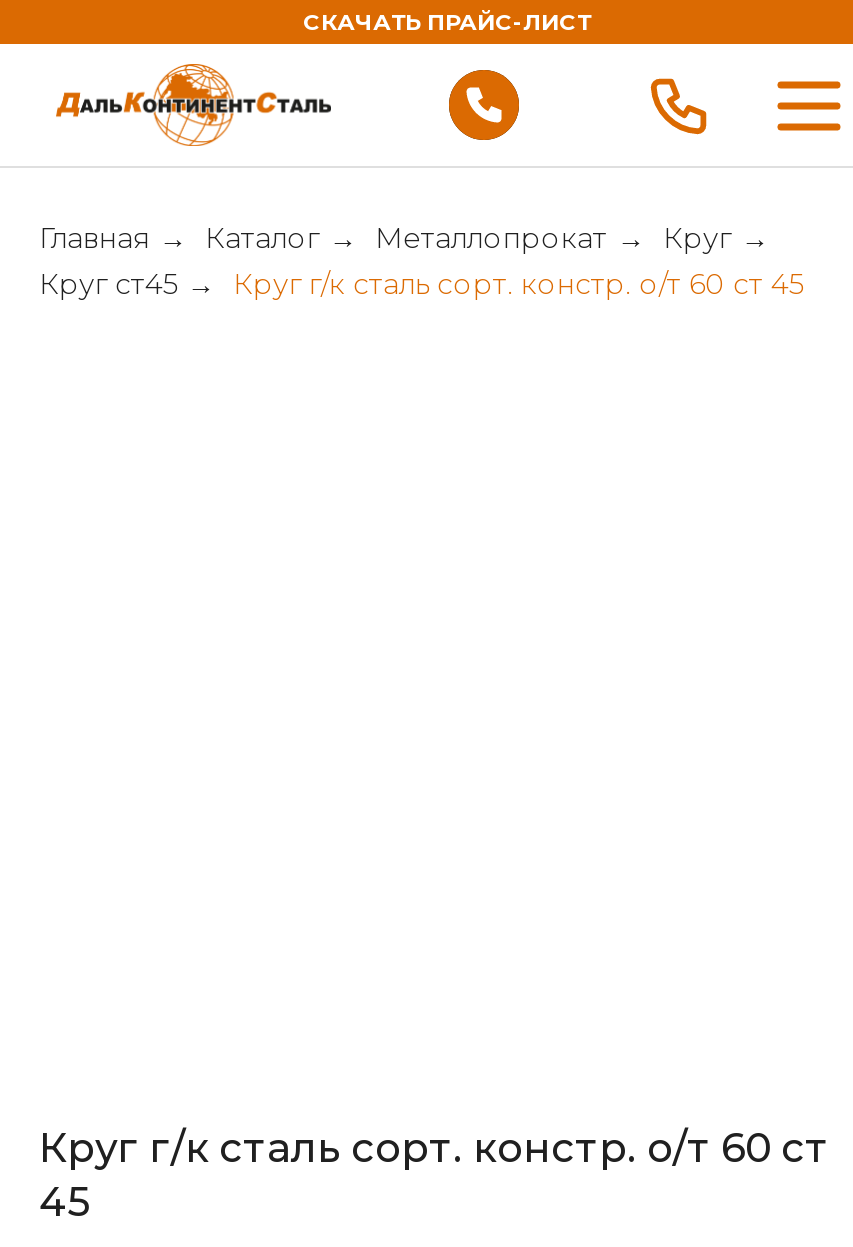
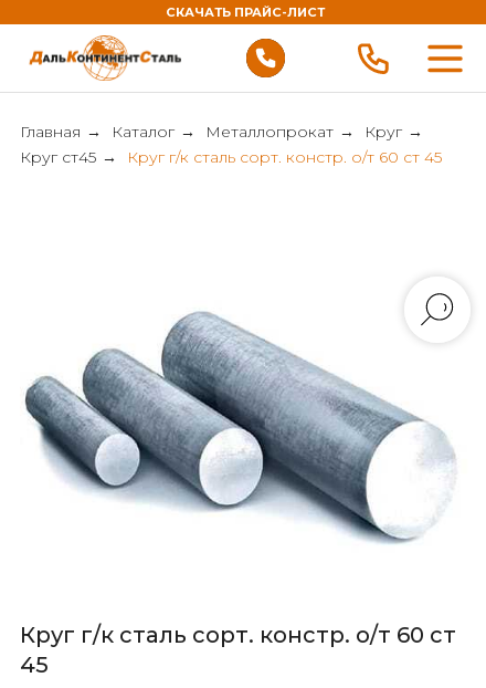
none -> [24,292,455,544] [image]

